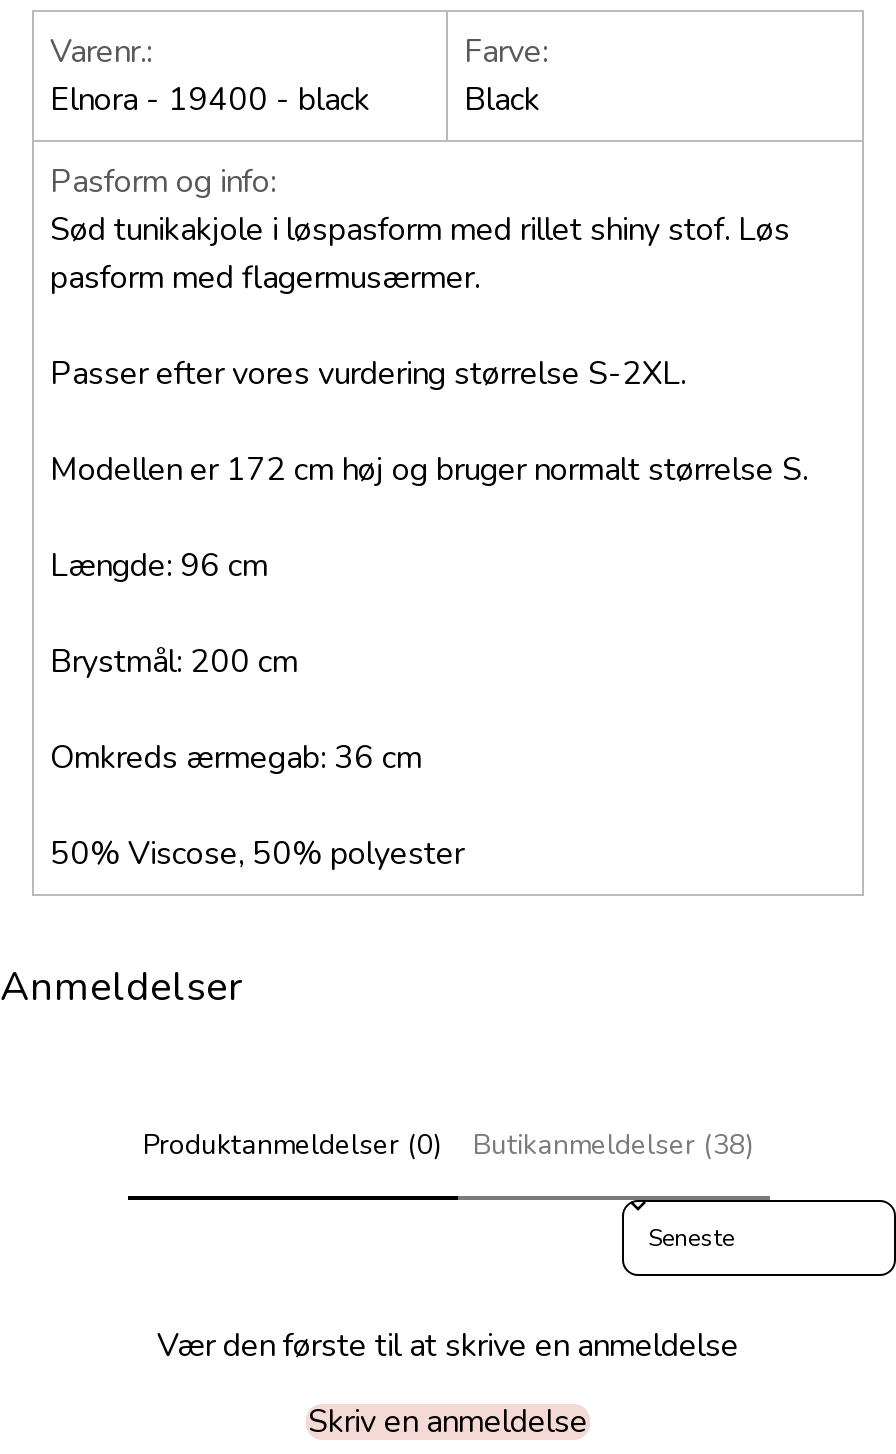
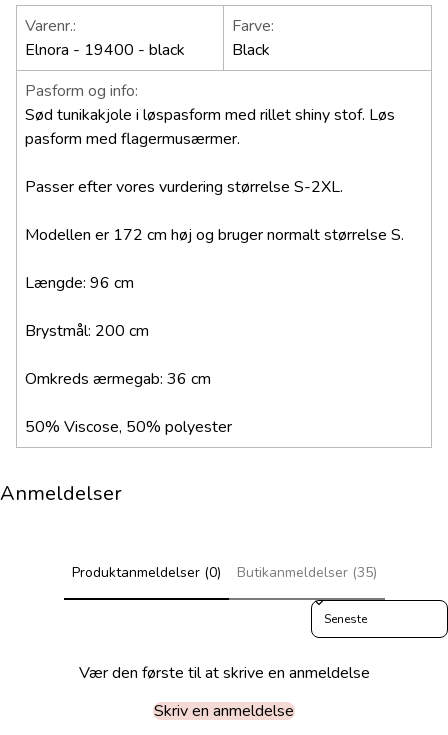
[473,1127,753,1165] Butikanmeldelser (38) -> [236,563,376,582] Butikanmeldelser (35)

